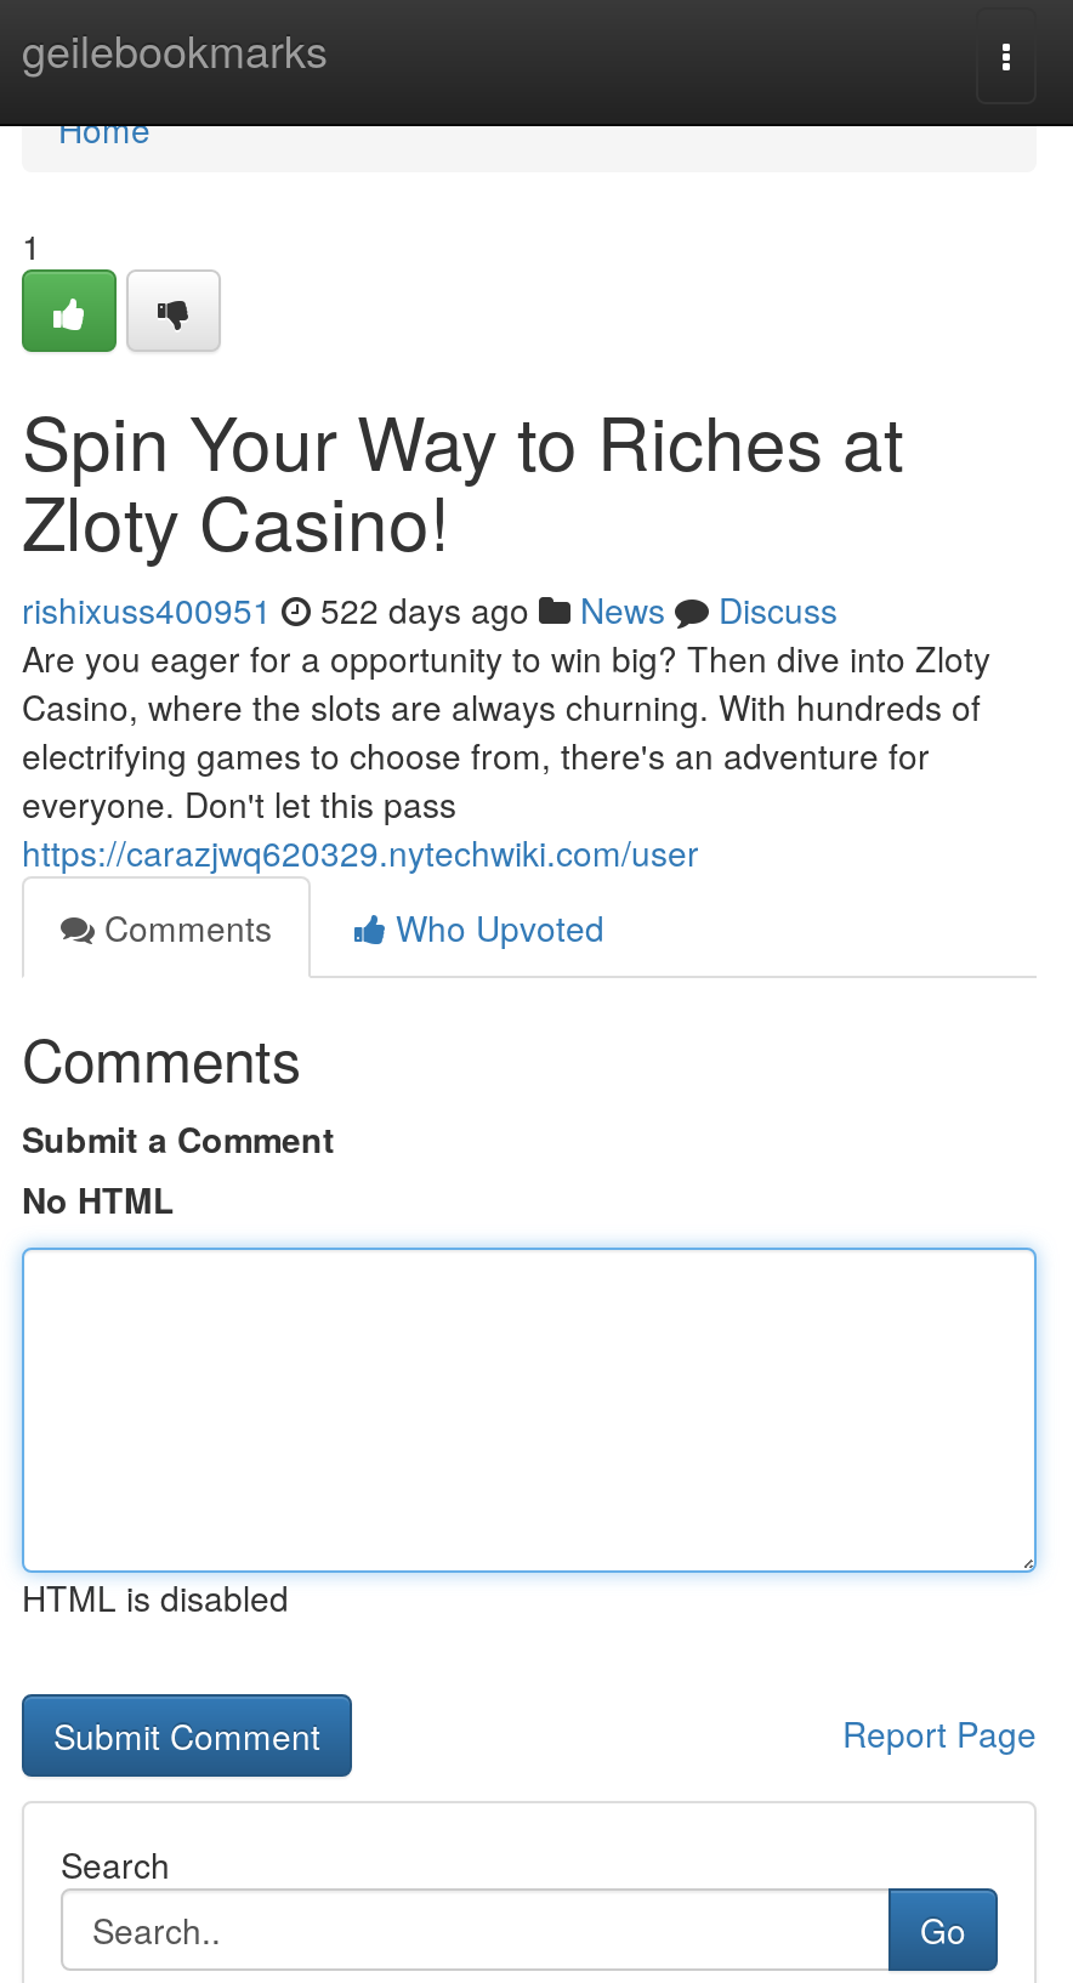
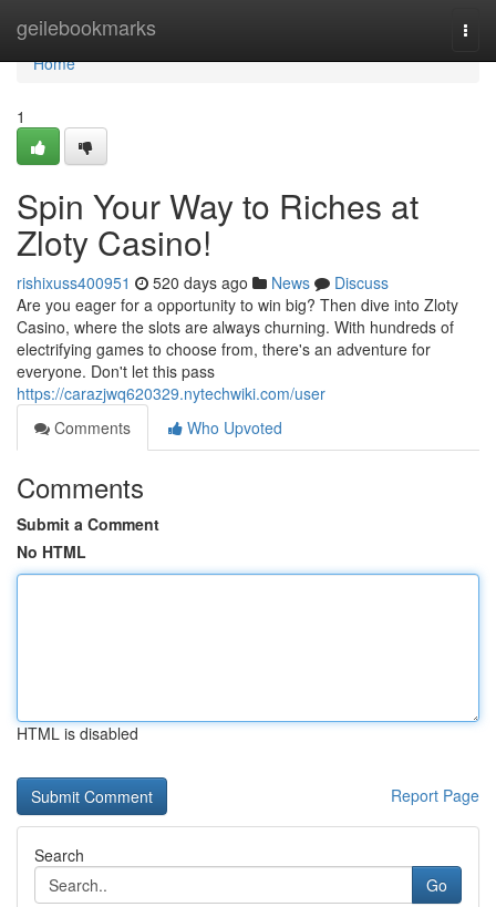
[22,585,838,633] rishixuss400951 522 days ago News Discuss -> [17,271,389,293] rishixuss400951 520 days ago News Discuss

